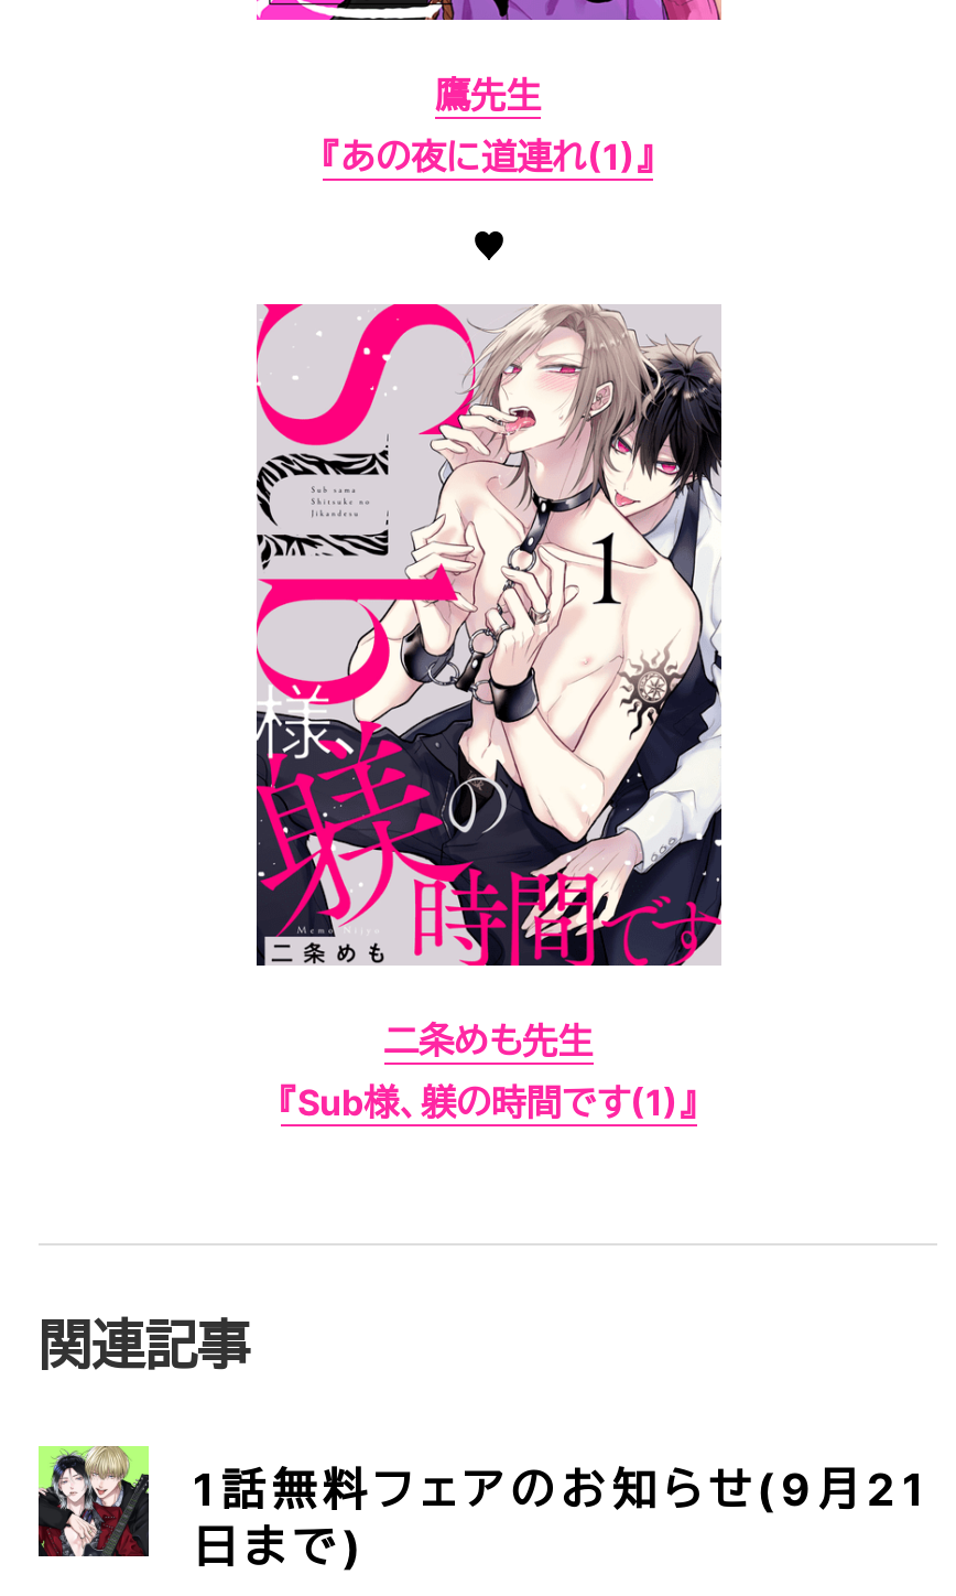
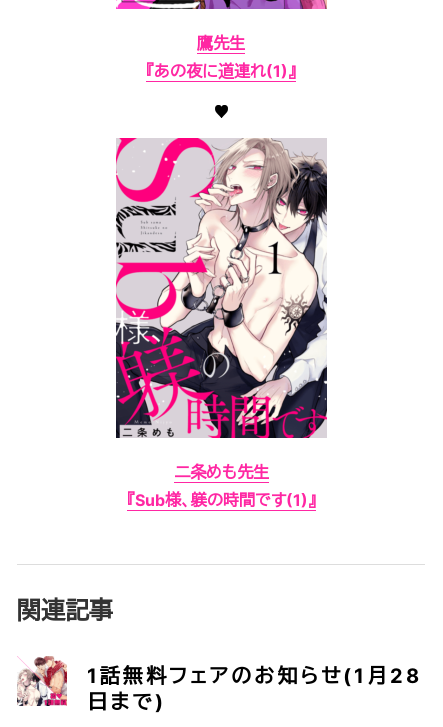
[36,1444,931,1559] [image] | 1話無料フェアのお知らせ(9月21 -> [17,656,422,706] [image] | 1話無料フェアのお知らせ(1月28

